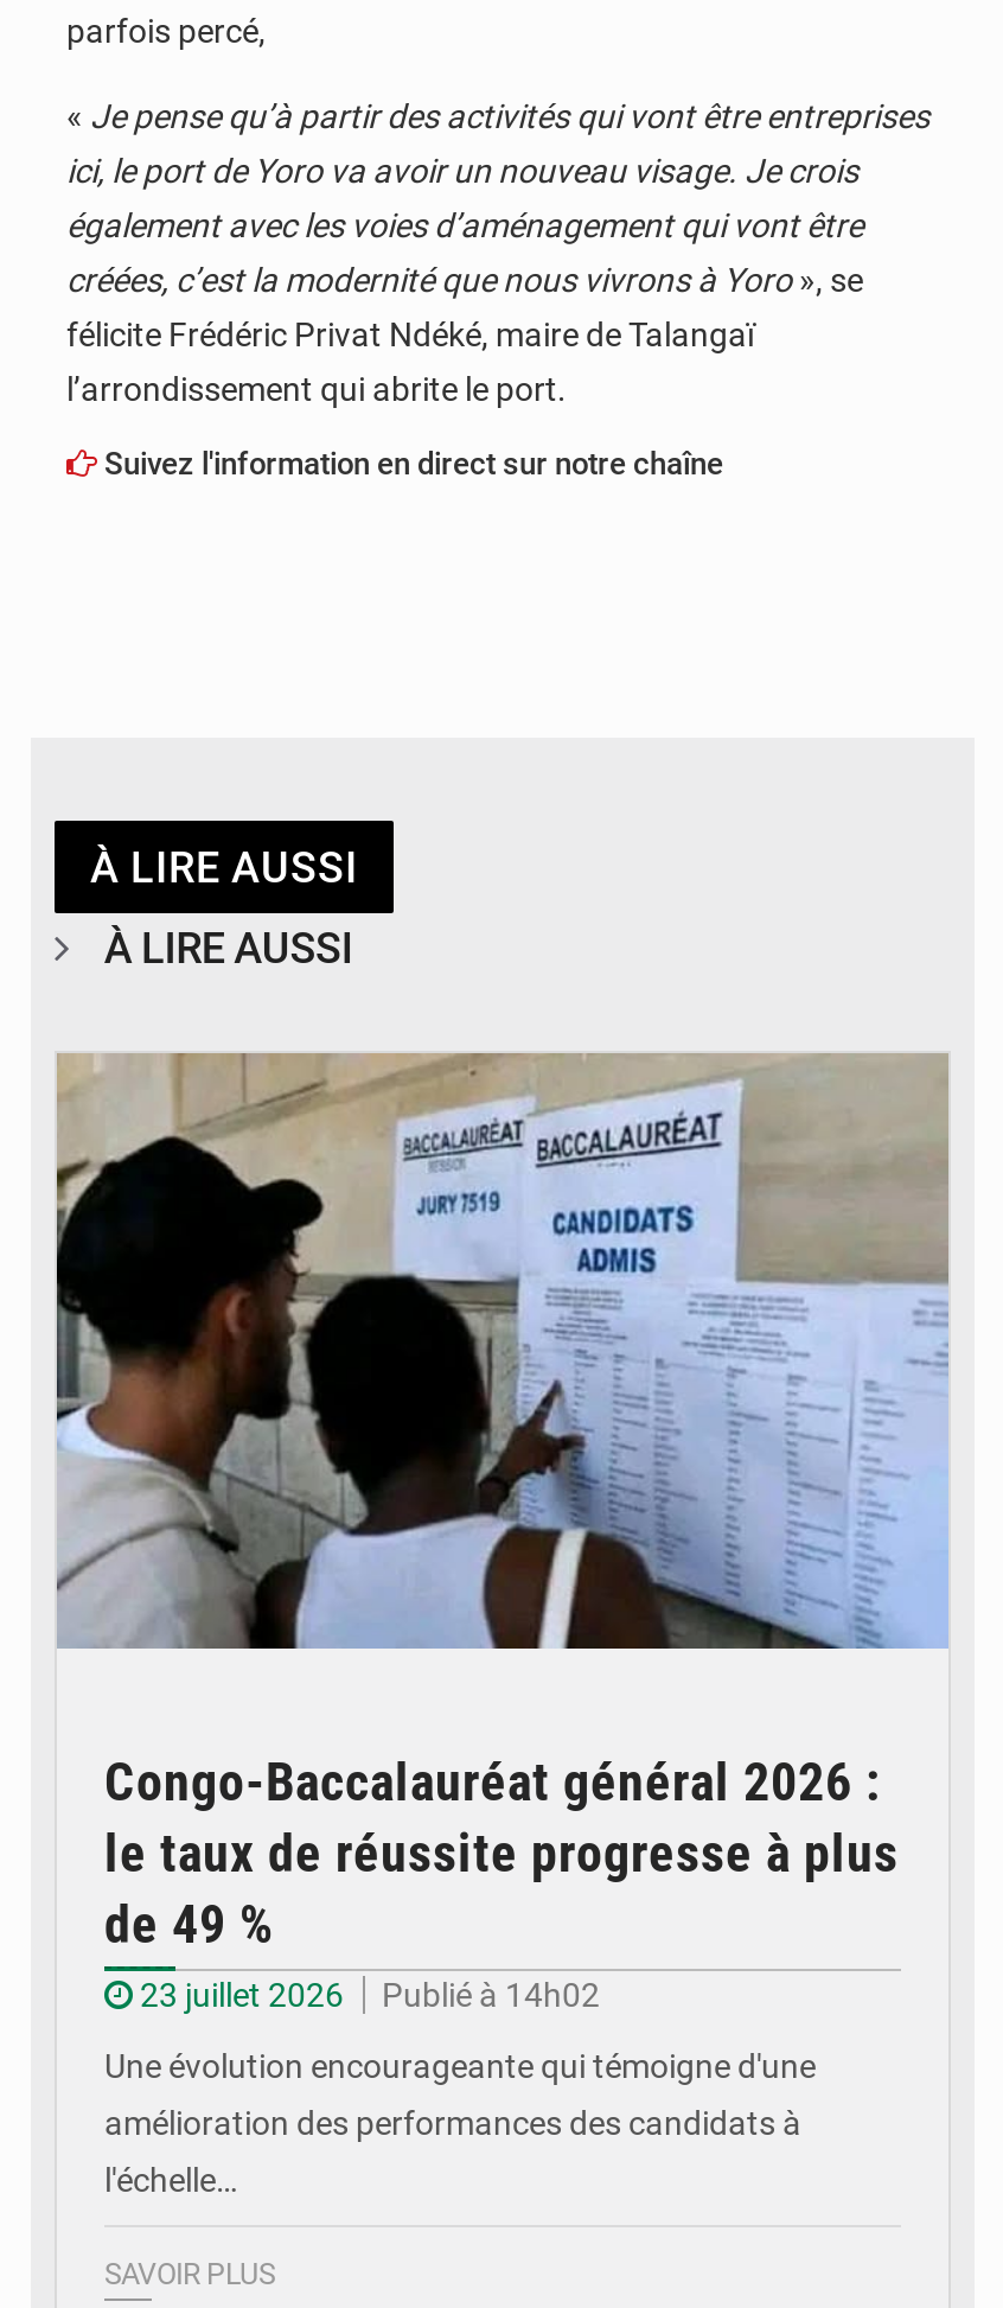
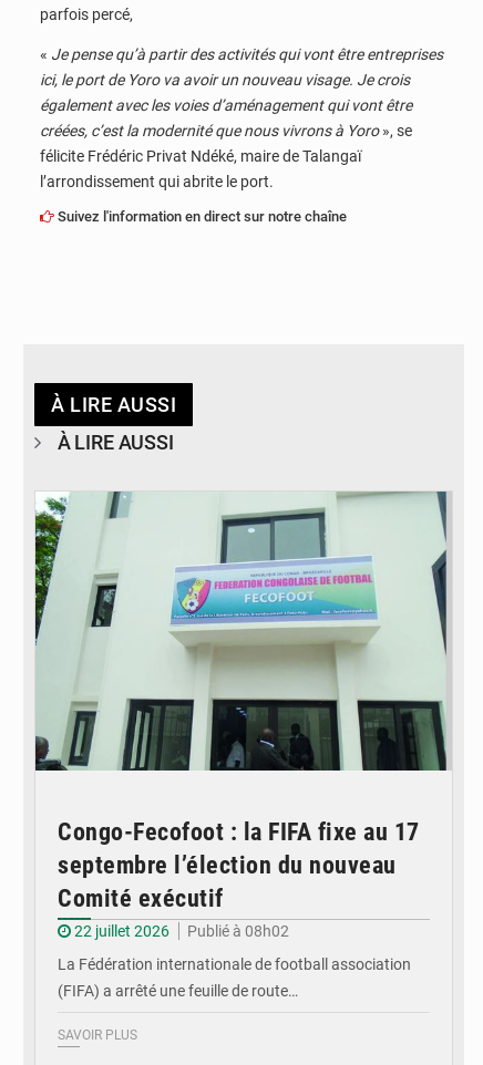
[55,1051,948,1651] [image] -> [34,492,451,772] [image]
[104,1753,899,2199] Congo-Baccalauréat général 2026 : | le taux de réussite progresse à plus | de 49 % | 23 juillet 2026 | Publié à 14h02 | Une évolution encourageante qui témoigne d'une | amélioration des performances des candidats à | l'échelle… -> [58,818,419,1000] Congo-Fecofoot : la FIFA fixe au 17 | septembre l’élection du nouveau | Comité exécutif | 22 juillet 2026 | Publié à 08h02 | La Fédération internationale de football association | (FIFA) a arrêté une feuille de route…

